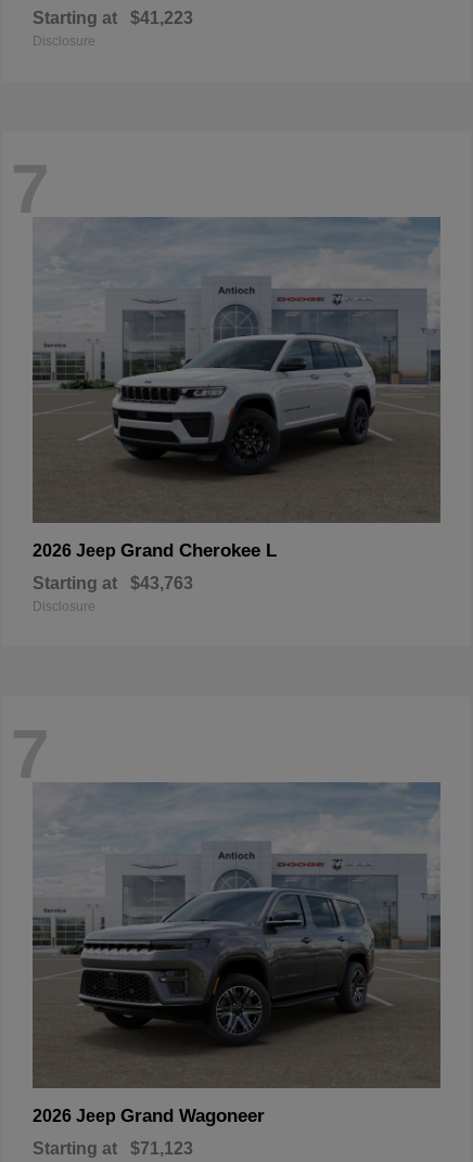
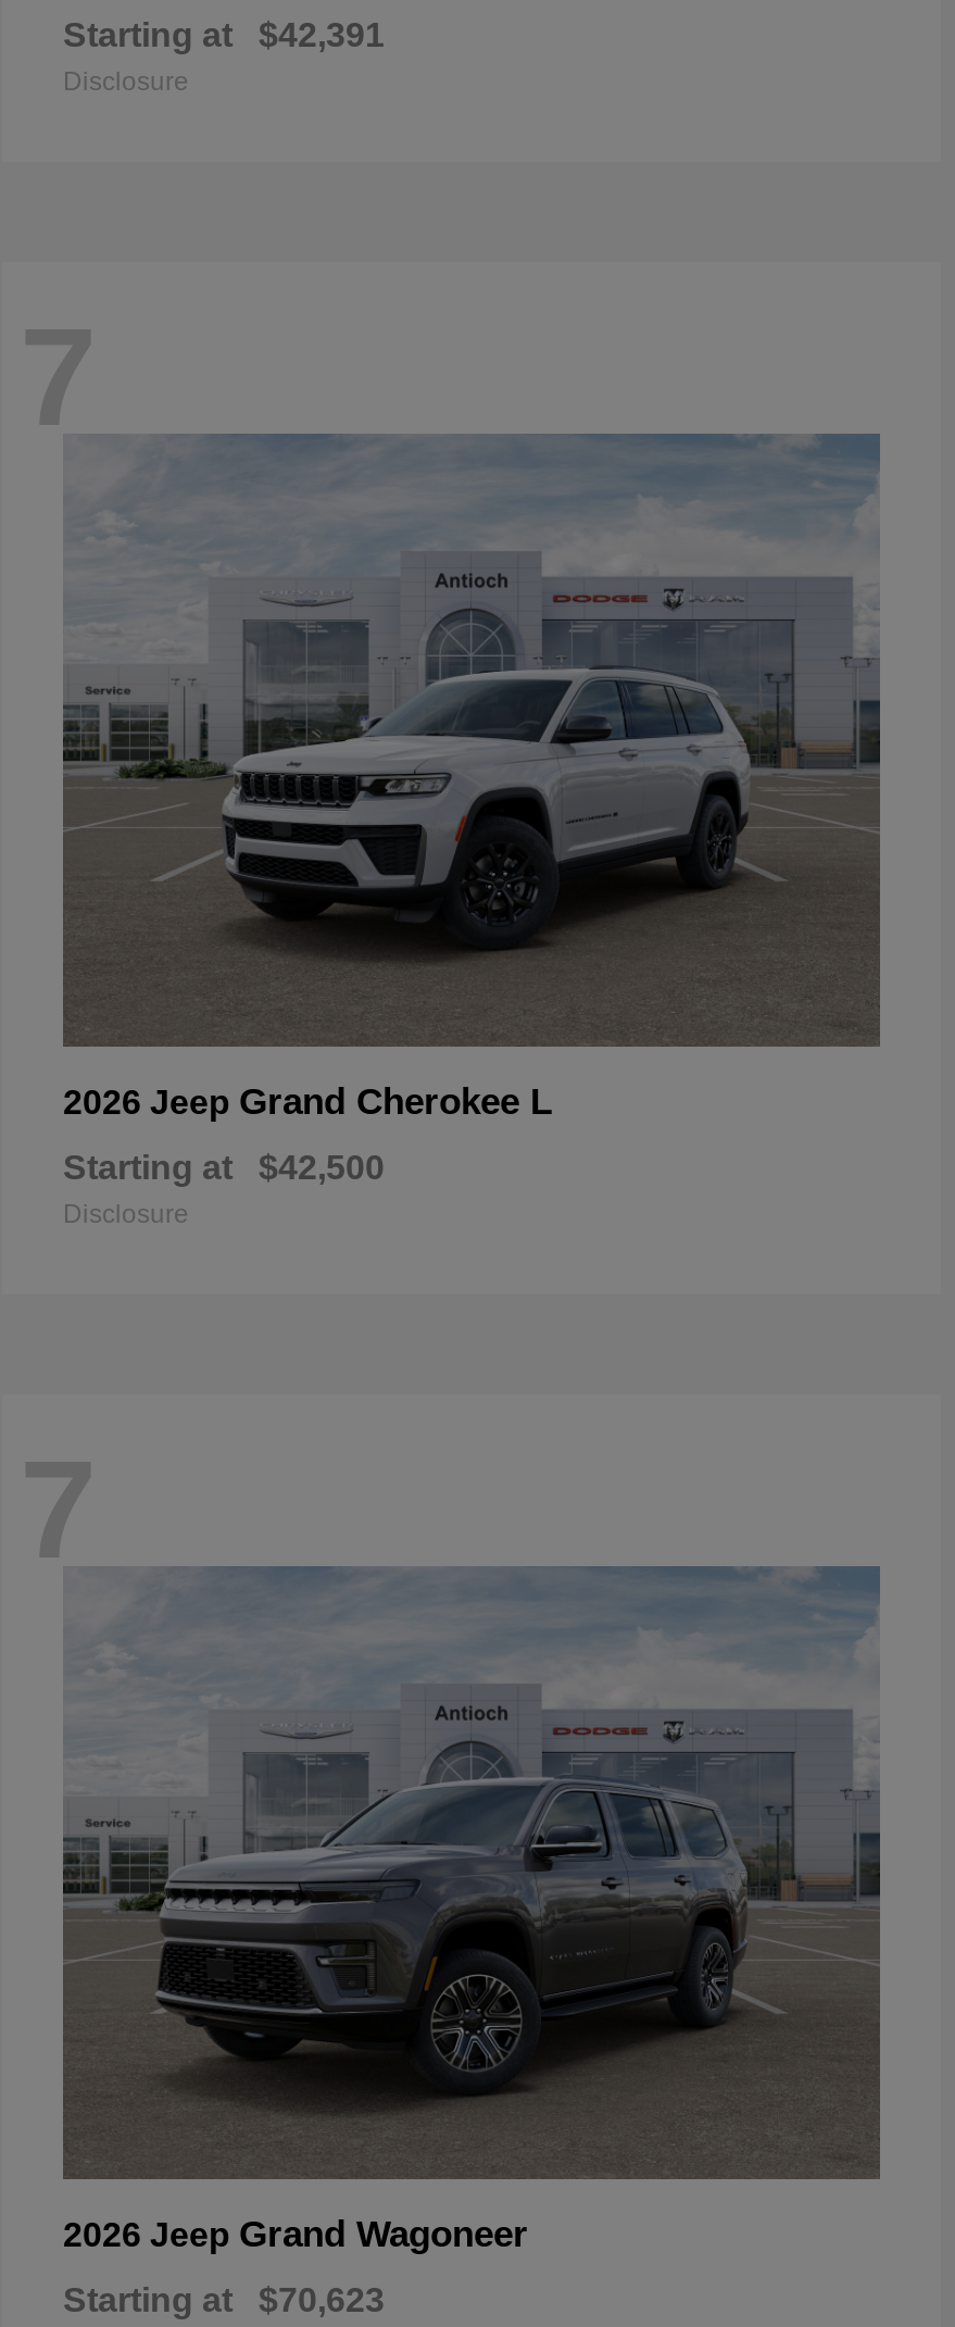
[33,9,193,27] Starting at $41,223 -> [63,17,385,53] Starting at $42,391
[33,574,193,593] Starting at $43,763 -> [63,1149,385,1186] Starting at $42,500
[33,1139,193,1158] Starting at $71,123 -> [63,2282,385,2319] Starting at $70,623

